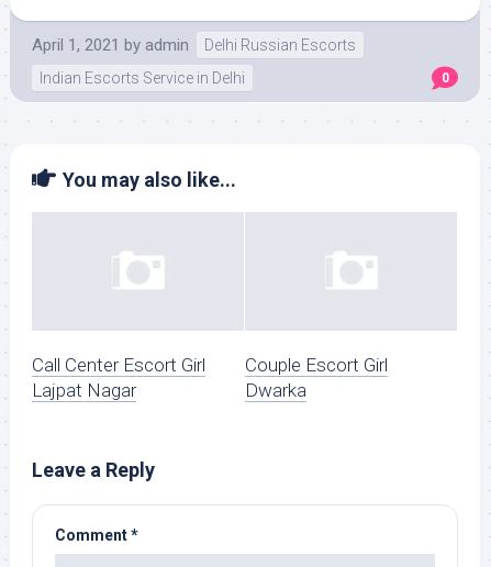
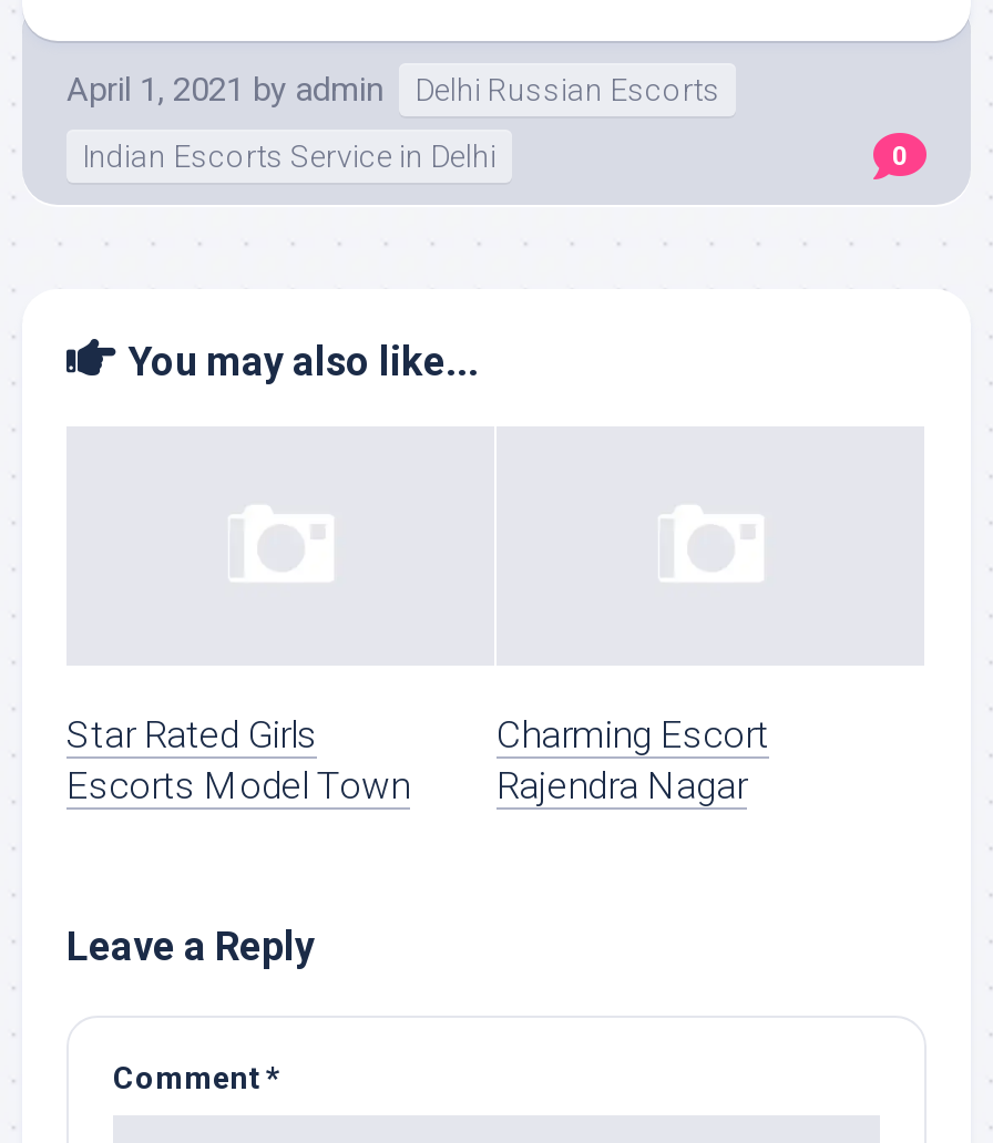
[32,354,205,401] Call Center Escort Girl | Lajpat Nagar -> [66,713,410,808] Star Rated Girls | Escorts Model Town
[245,354,388,401] Couple Escort Girl | Dwarka -> [496,713,769,808] Charming Escort | Rajendra Nagar

